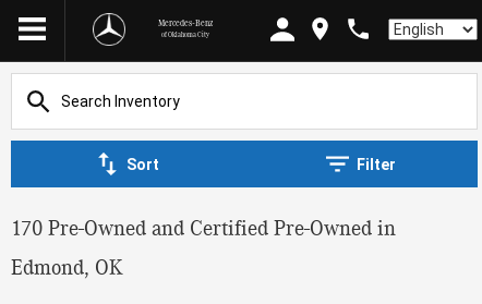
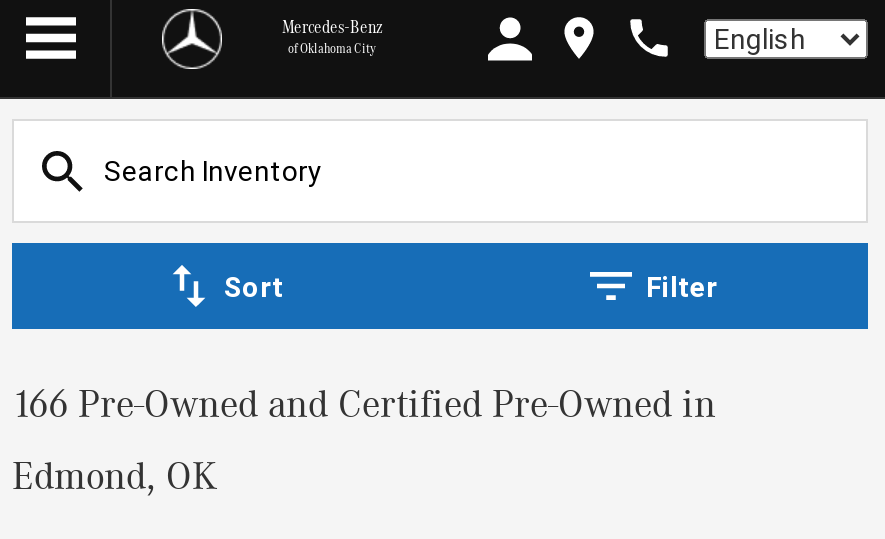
[11,218,396,240] 170 Pre-Owned and Certified Pre-Owned in -> [12,385,716,425] 166 Pre-Owned and Certified Pre-Owned in

